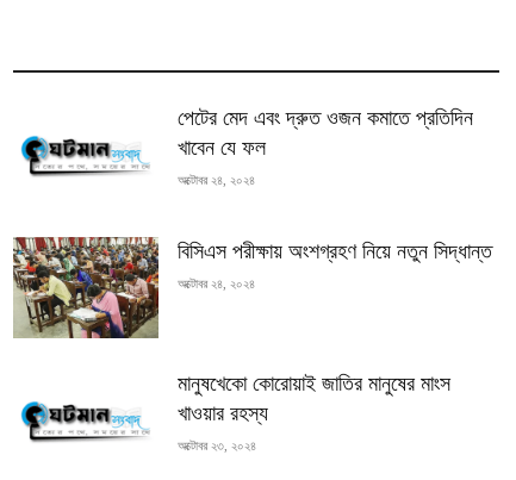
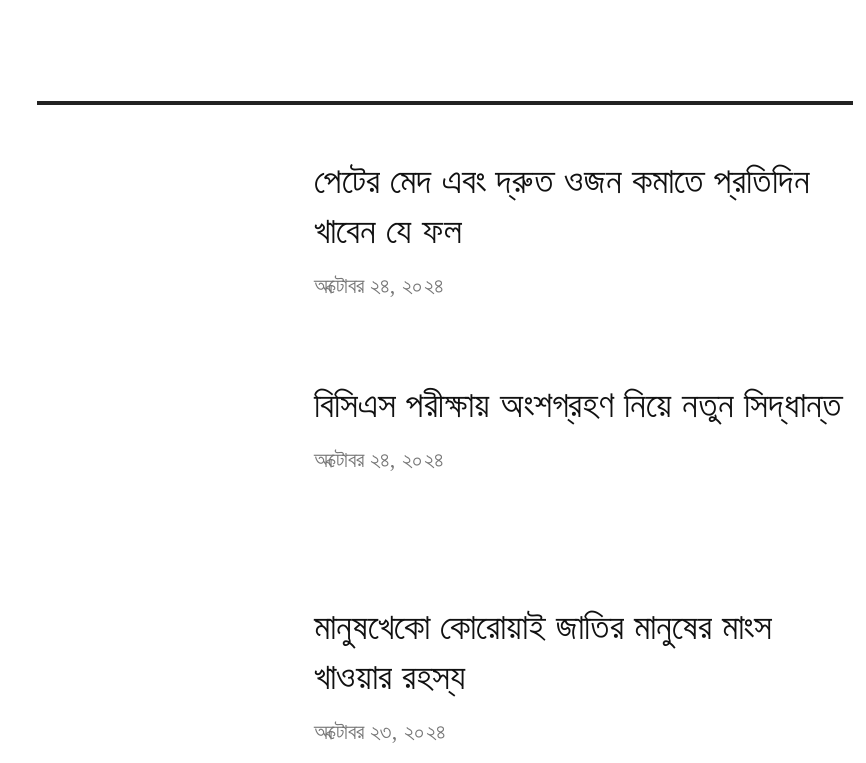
[20,135,150,177] [image] -> none
[12,236,160,339] [image] -> none
[20,400,150,443] [image] -> none

